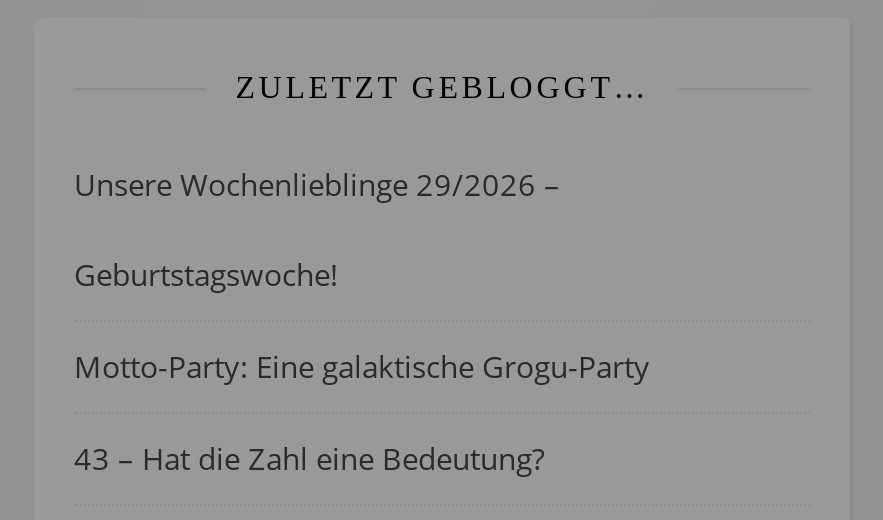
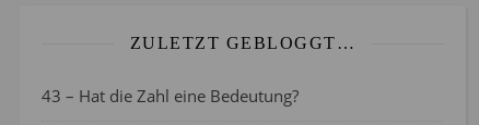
[74,165,650,387] Unsere Wochenlieblinge 29/2026 – | Geburtstagswoche! | Motto-Party: Eine galaktische Grogu-Party -> none

